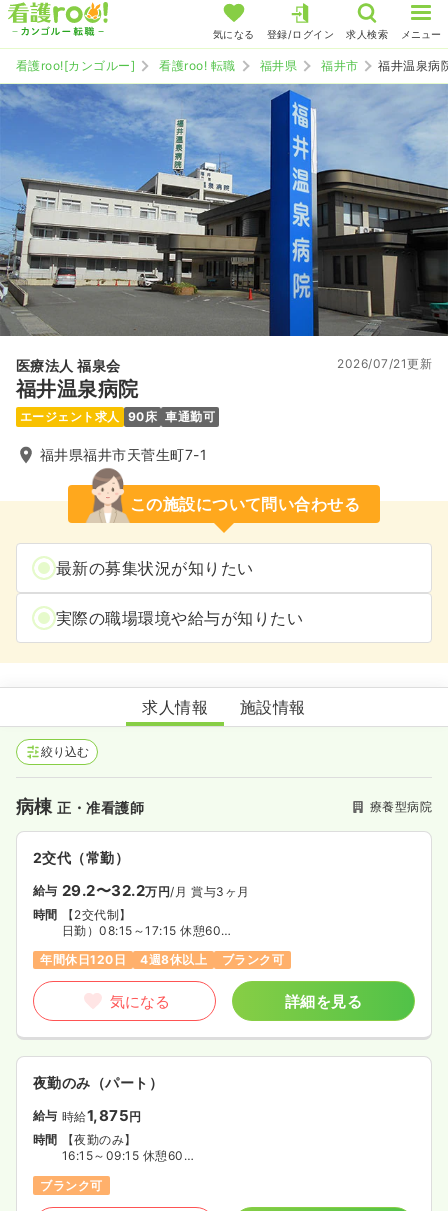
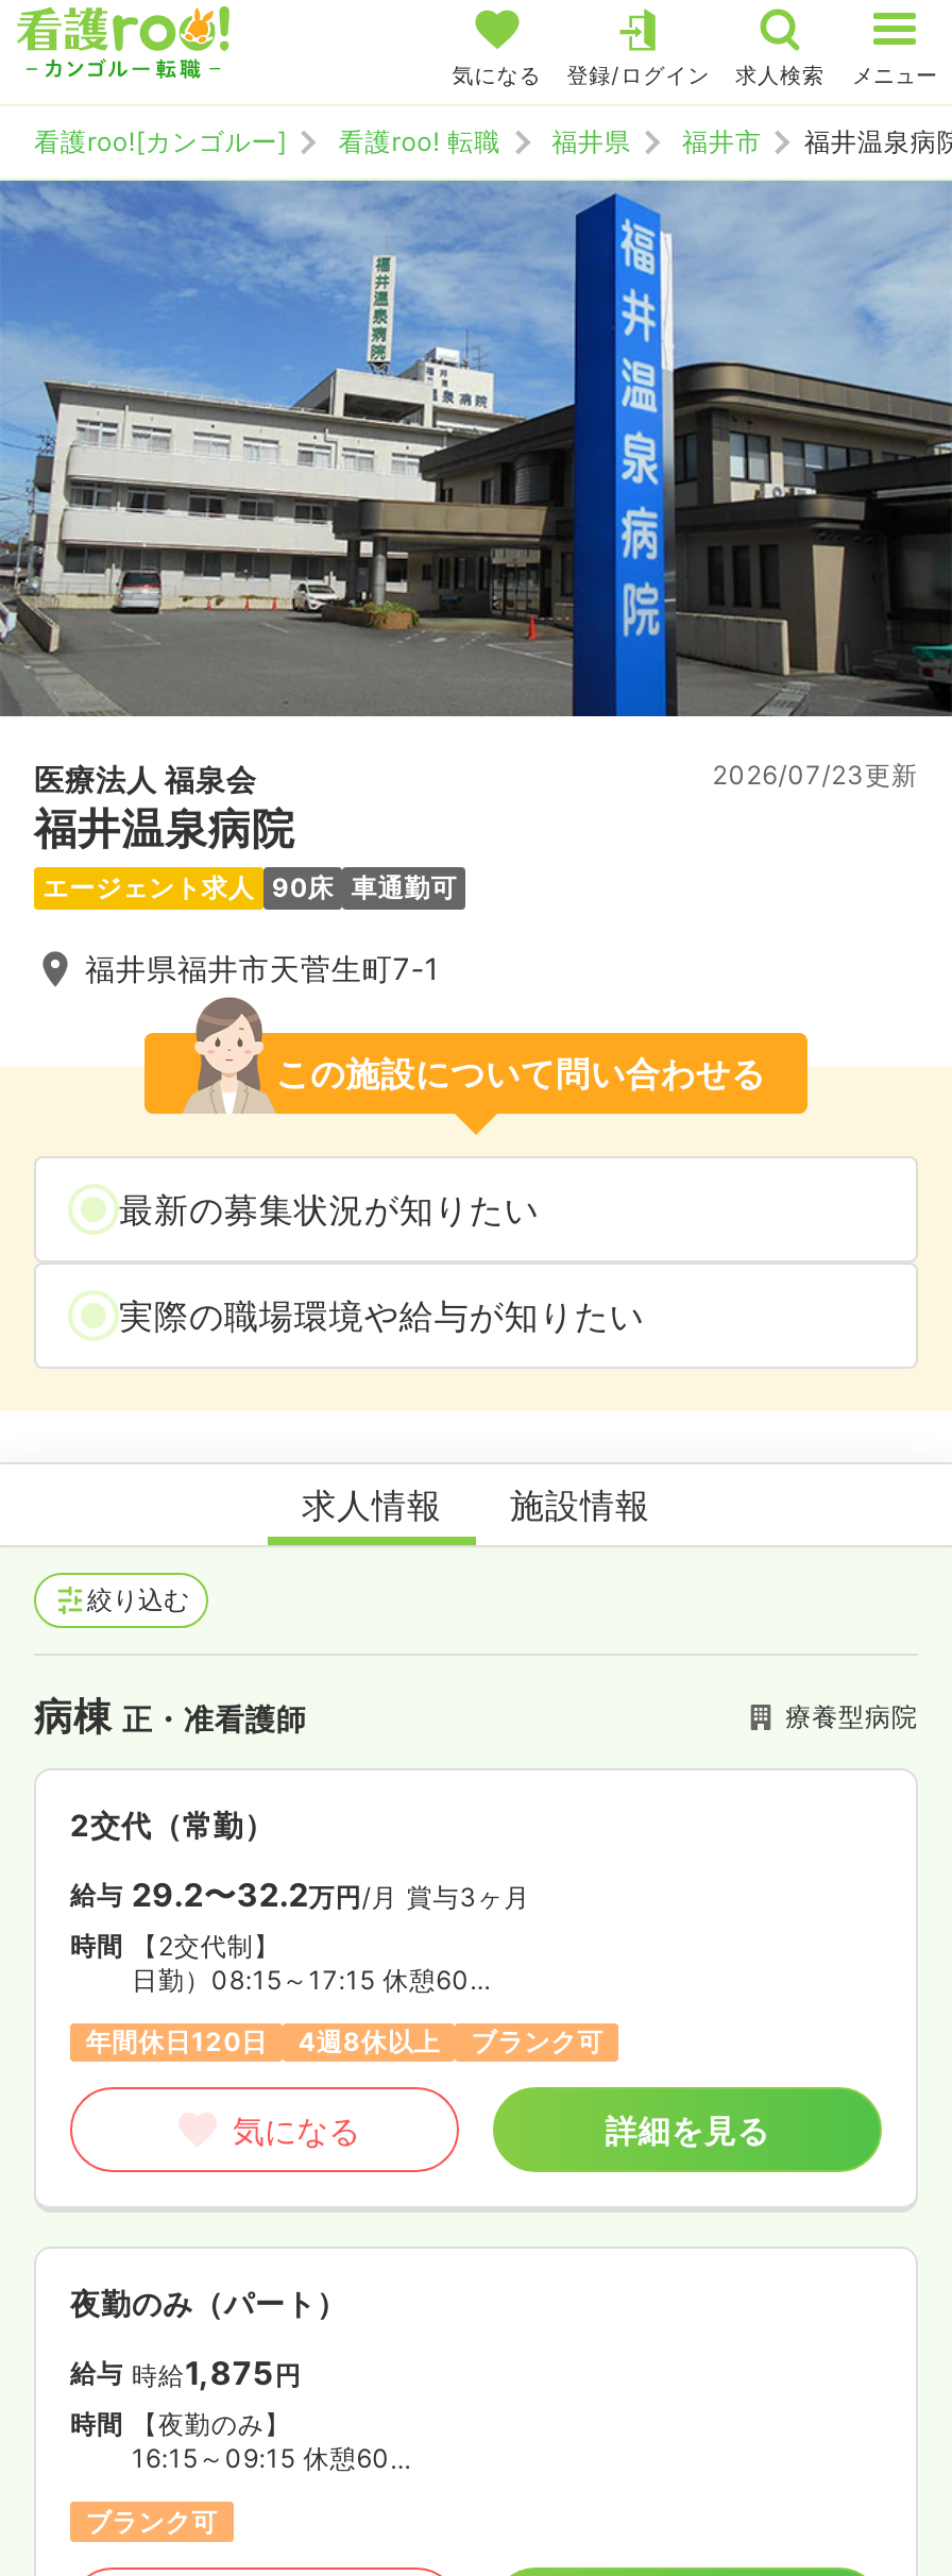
[337,356,432,371] 2026/07/21更新 -> [712,759,918,791] 2026/07/23更新

